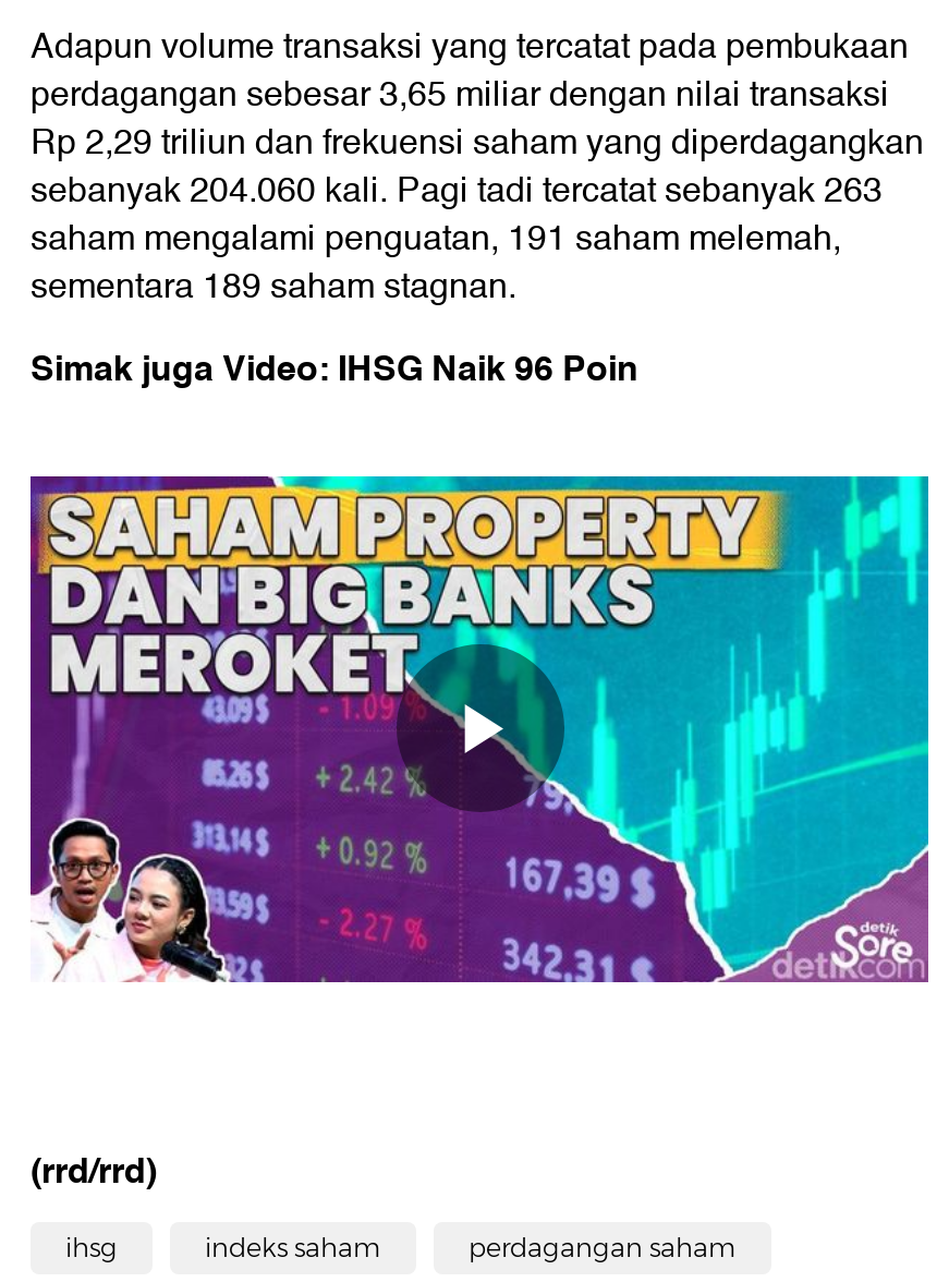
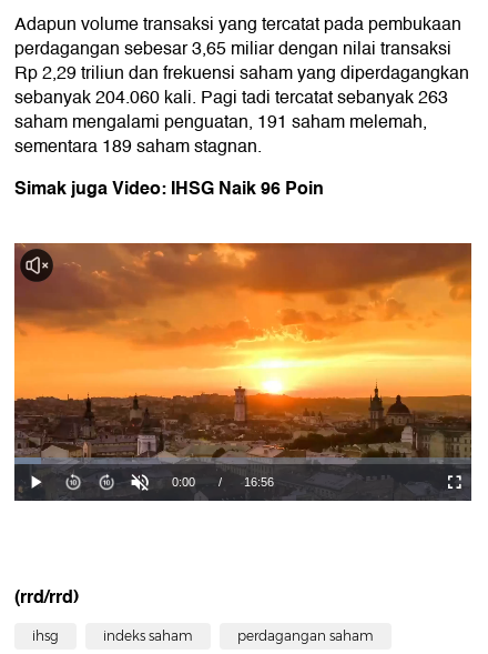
[28,474,930,984] [image] -> [13,242,472,502] [image]

